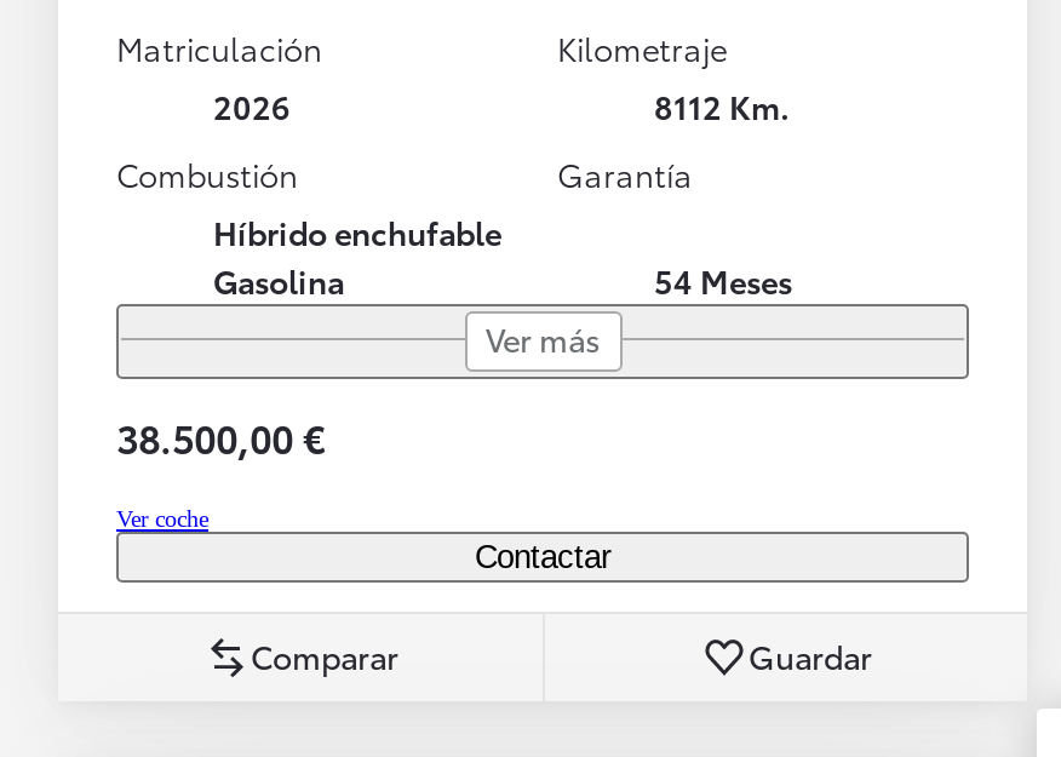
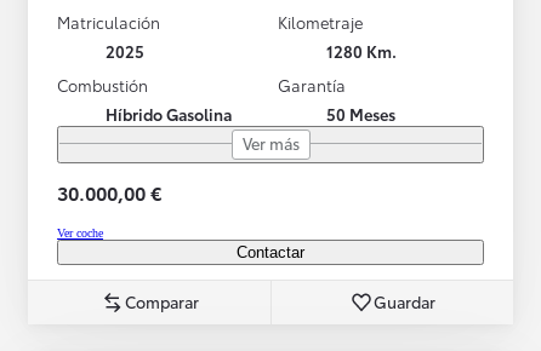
[213,83,291,126] 2026 -> [106,39,144,61] 2025
[654,83,790,126] 8112 Km. -> [326,39,397,61] 1280 Km.
[213,209,501,301] Híbrido enchufable | Gasolina -> [106,102,232,124] Híbrido Gasolina
[654,257,792,301] 54 Meses -> [326,102,395,124] 50 Meses
[116,407,325,463] 38.500,00 € -> [57,177,161,205] 30.000,00 €

